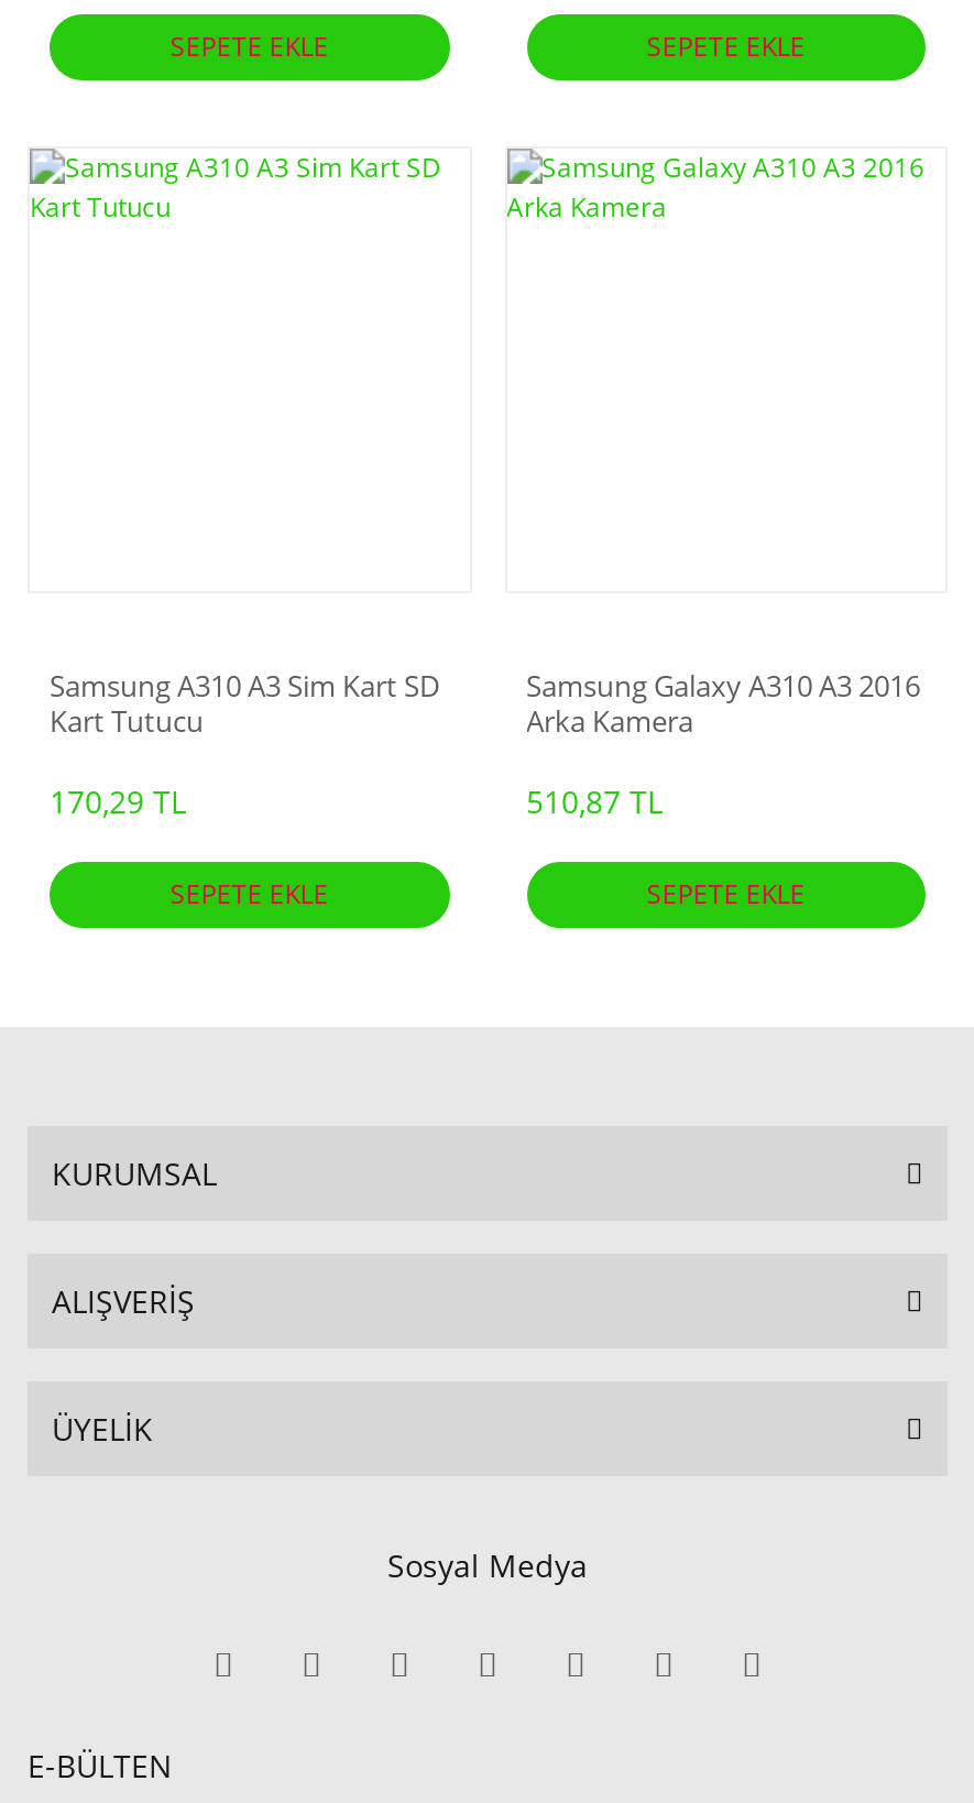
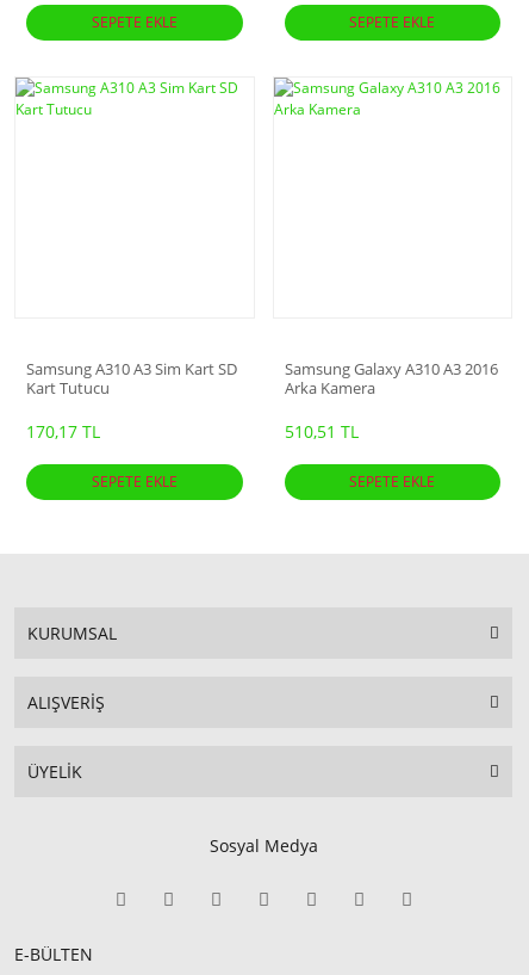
[50,779,186,821] 170,29 TL -> [26,419,100,442] 170,17 TL
[526,779,663,821] 510,87 TL -> [284,419,358,442] 510,51 TL

